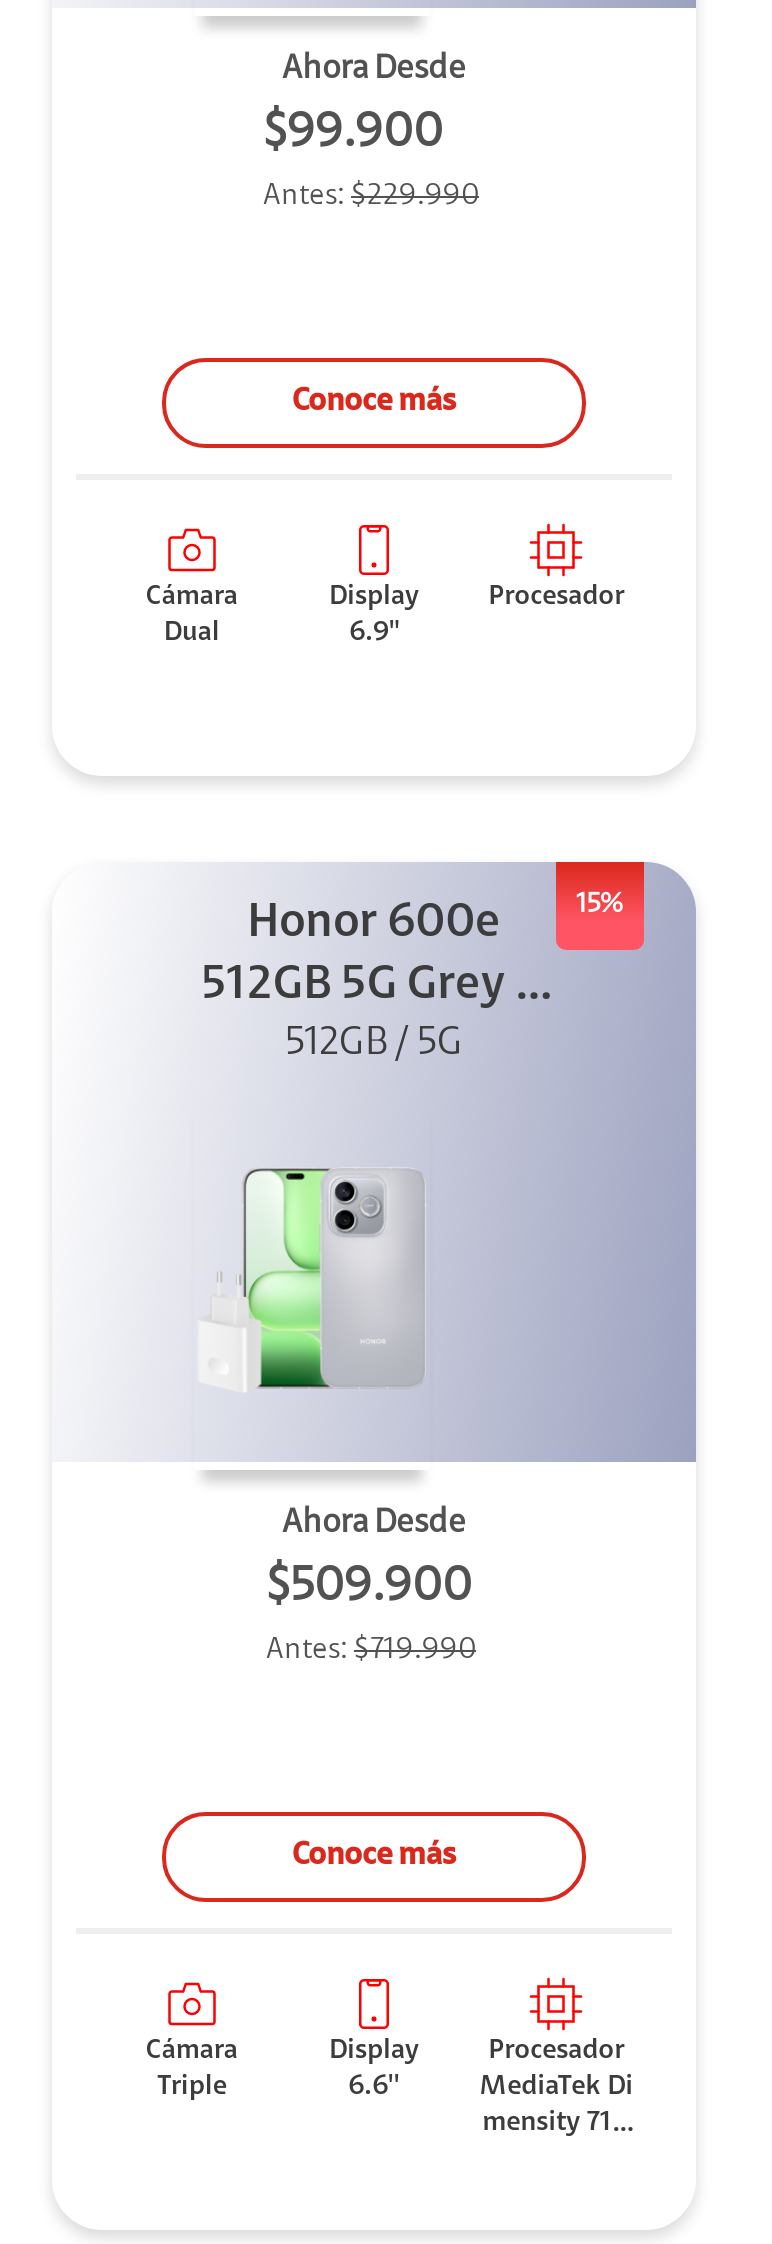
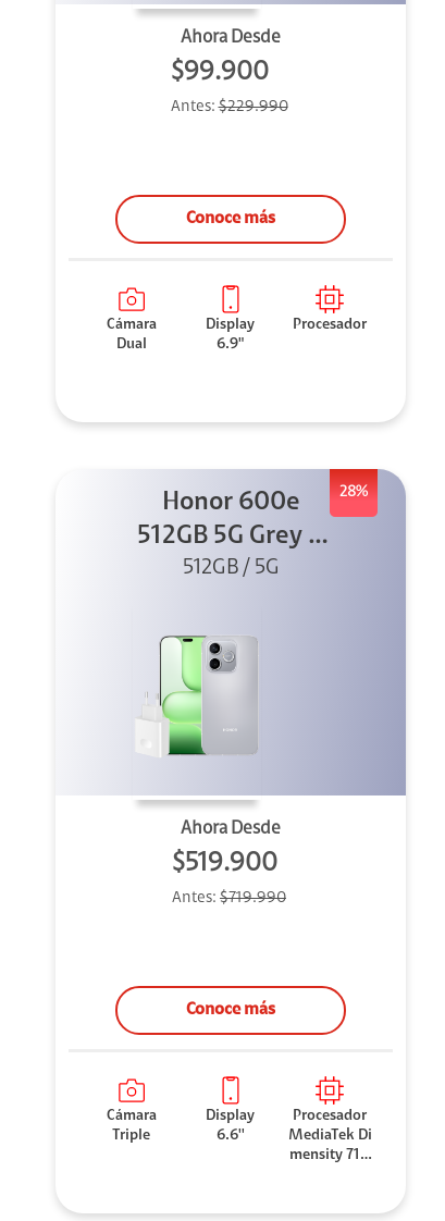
[576,892,622,920] 15% -> [339,486,368,501] 28%
[266,1564,472,1612] $509.900 -> [172,851,277,877] $519.900

